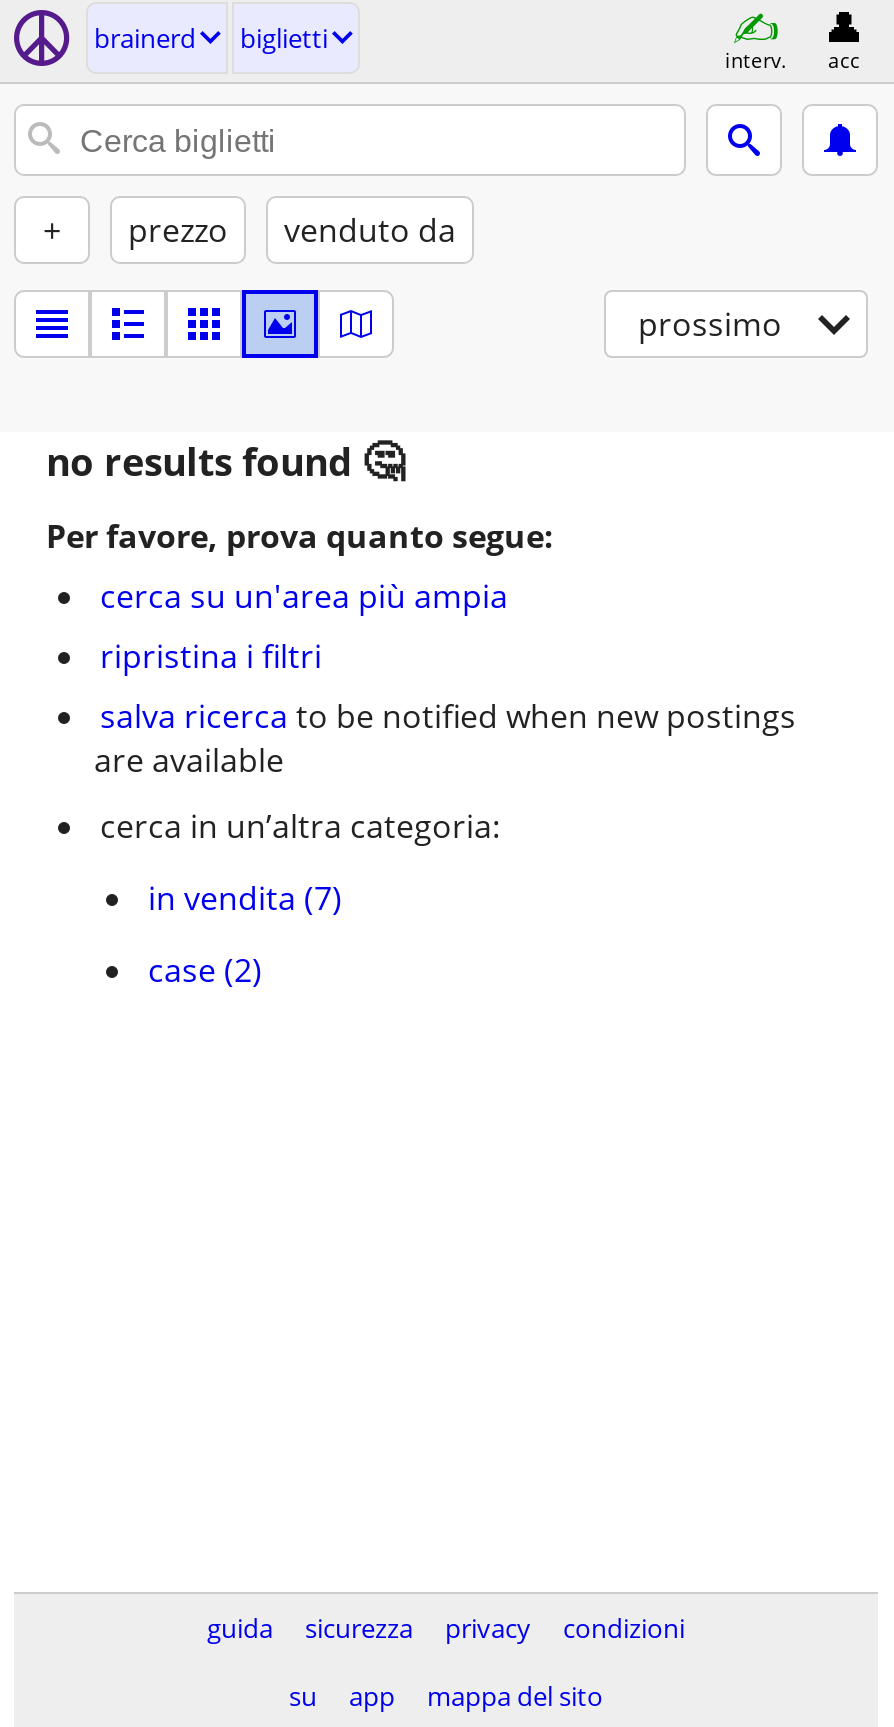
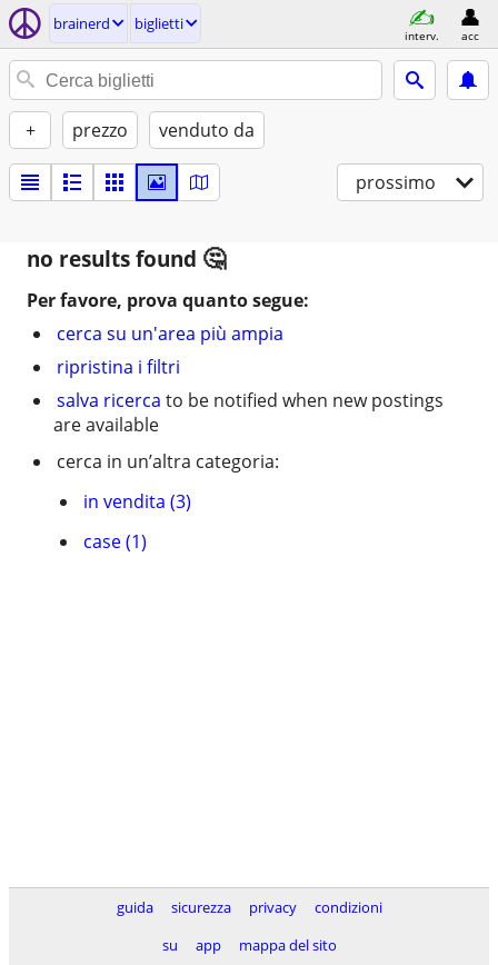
[148,876,342,920] in vendita (7) -> [83,489,191,514] in vendita (3)
[148,948,262,992] case (2) -> [83,529,147,554] case (1)

